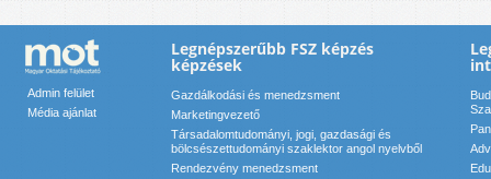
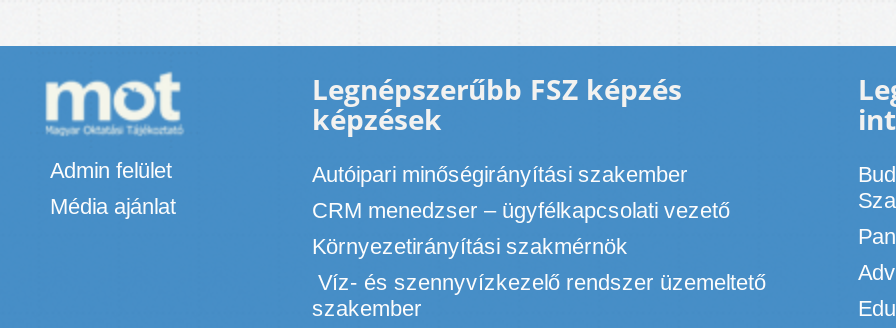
[171,89,340,102] Gazdálkodási és menedzsment -> [312,162,688,186] Autóipari minőségirányítási szakember
[171,108,260,121] Marketingvezető -> [312,198,730,222] CRM menedzser – ügyfélkapcsolati vezető
[171,128,422,155] Társadalomtudományi, jogi, gazdasági és | bölcsészettudományi szaklektor angol nyelvből -> [312,234,628,258] Környezetirányítási szakmérnök
[171,162,318,175] Rendezvény menedzsment -> [312,270,766,320] Víz- és szennyvízkezelő rendszer üzemeltető | szakember

